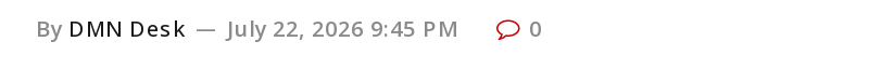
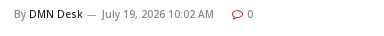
[36,13,457,43] By DMN Desk July 22, 2026 9:45 PM -> [14,7,214,21] By DMN Desk July 19, 2026 10:02 AM

